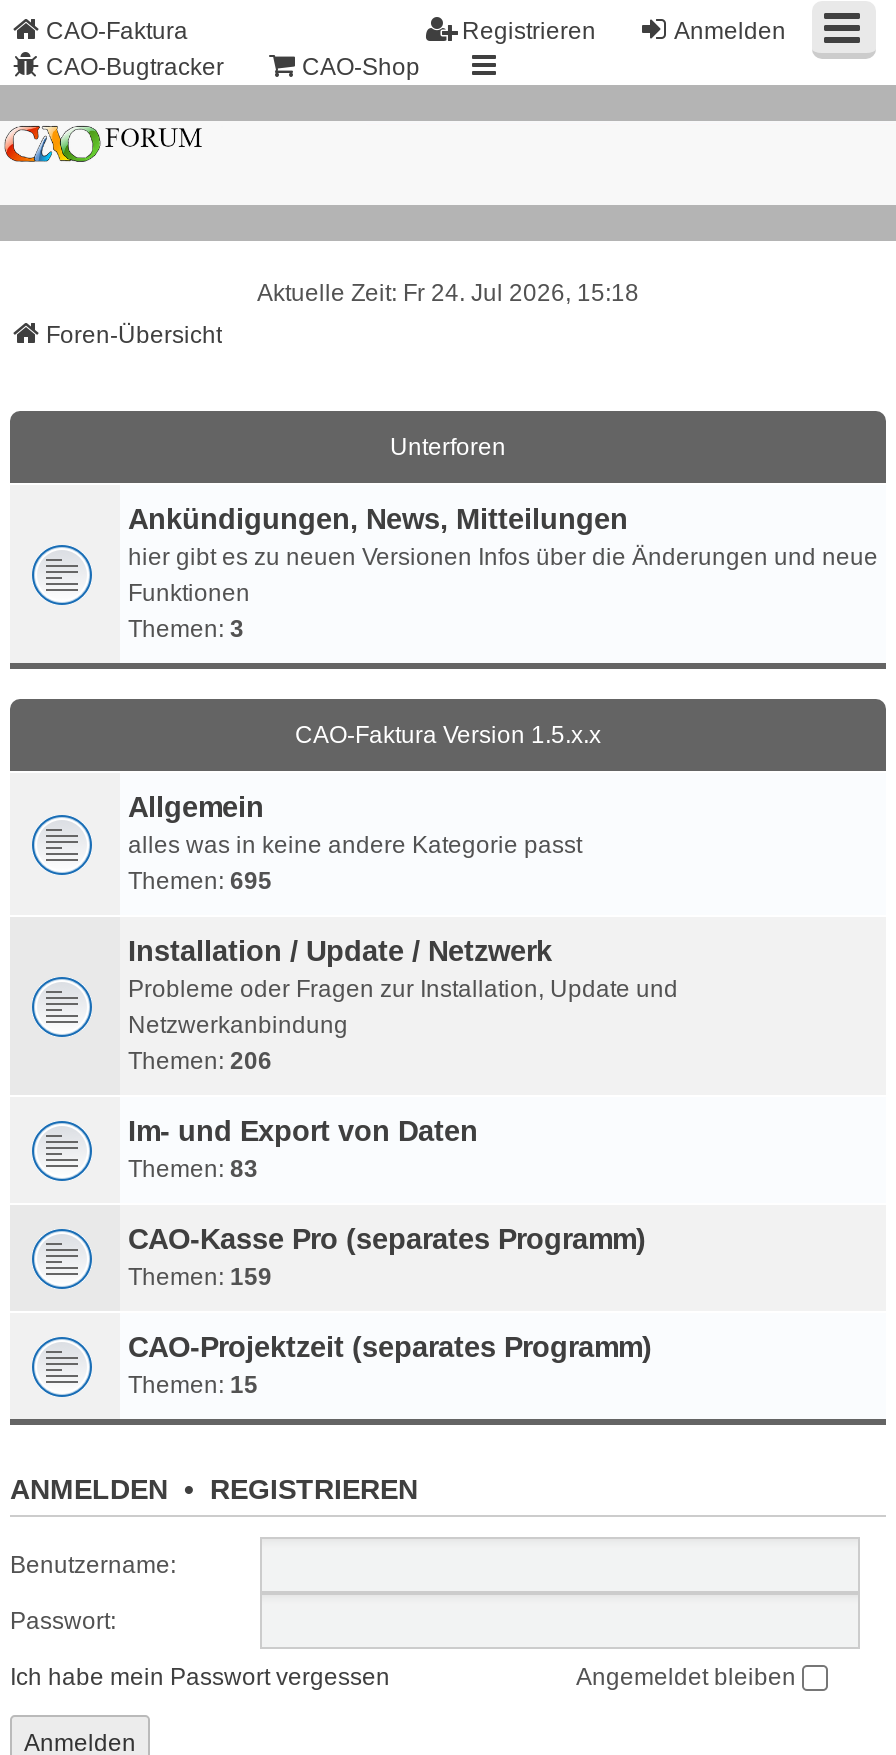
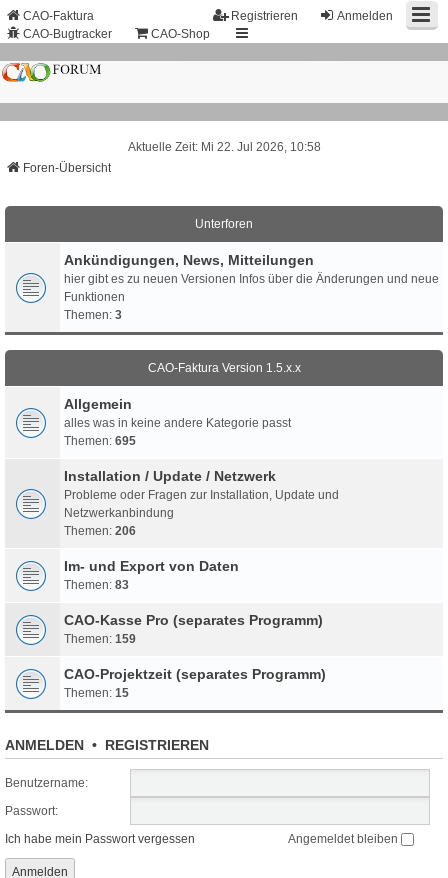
[257,278,639,306] Aktuelle Zeit: Fr 24. Jul 2026, 15:18 -> [127,139,320,153] Aktuelle Zeit: Mi 22. Jul 2026, 10:58

